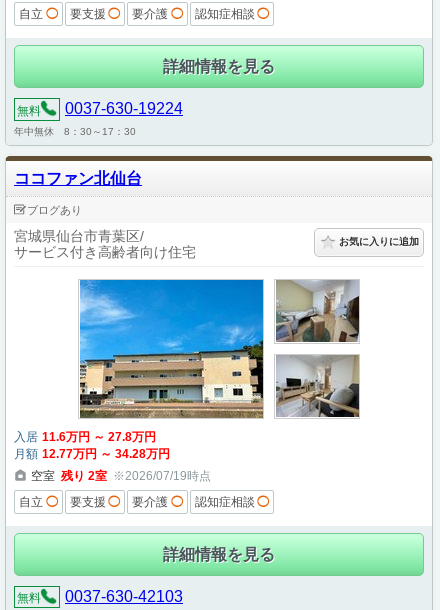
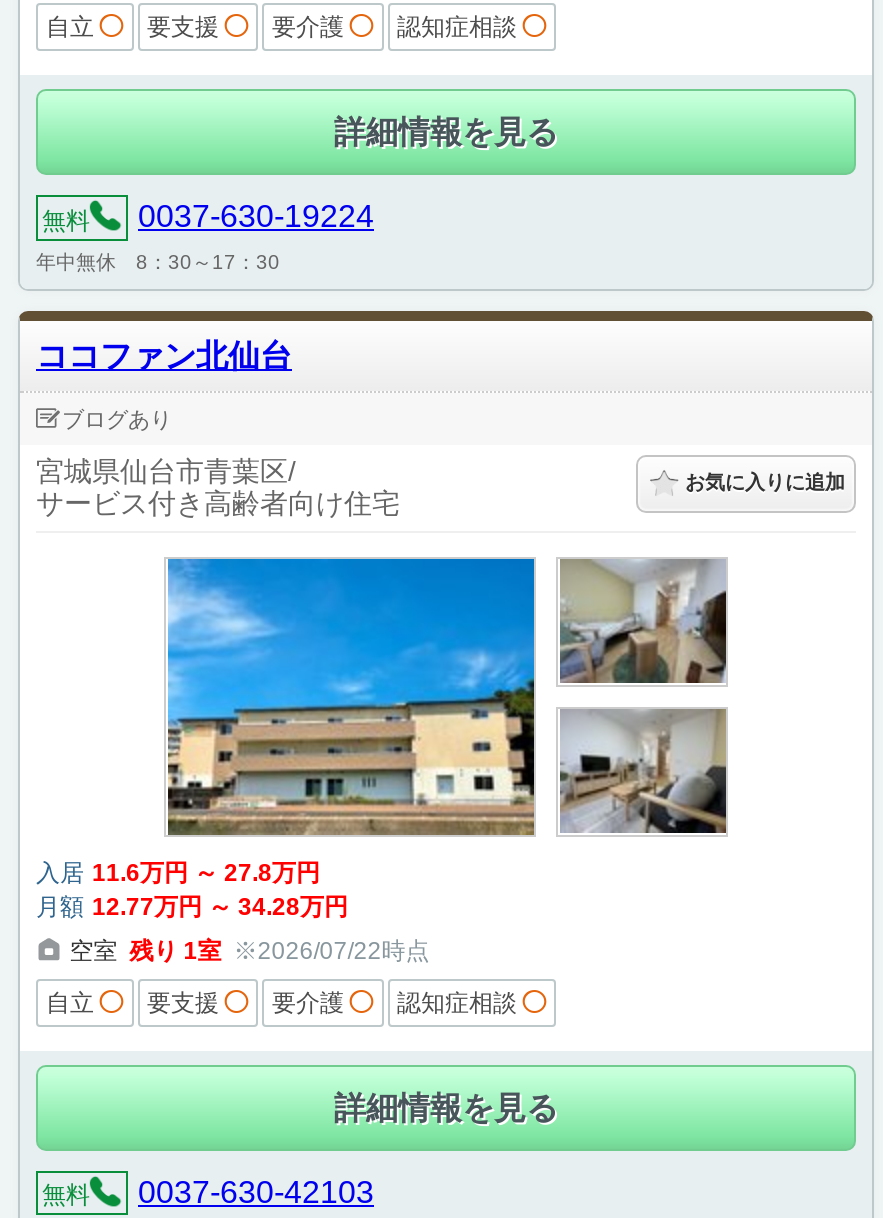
[31,468,211,482] 空室 残り 2室 ※2026/07/19時点 -> [70,936,430,964] 空室 残り 1室 ※2026/07/22時点

